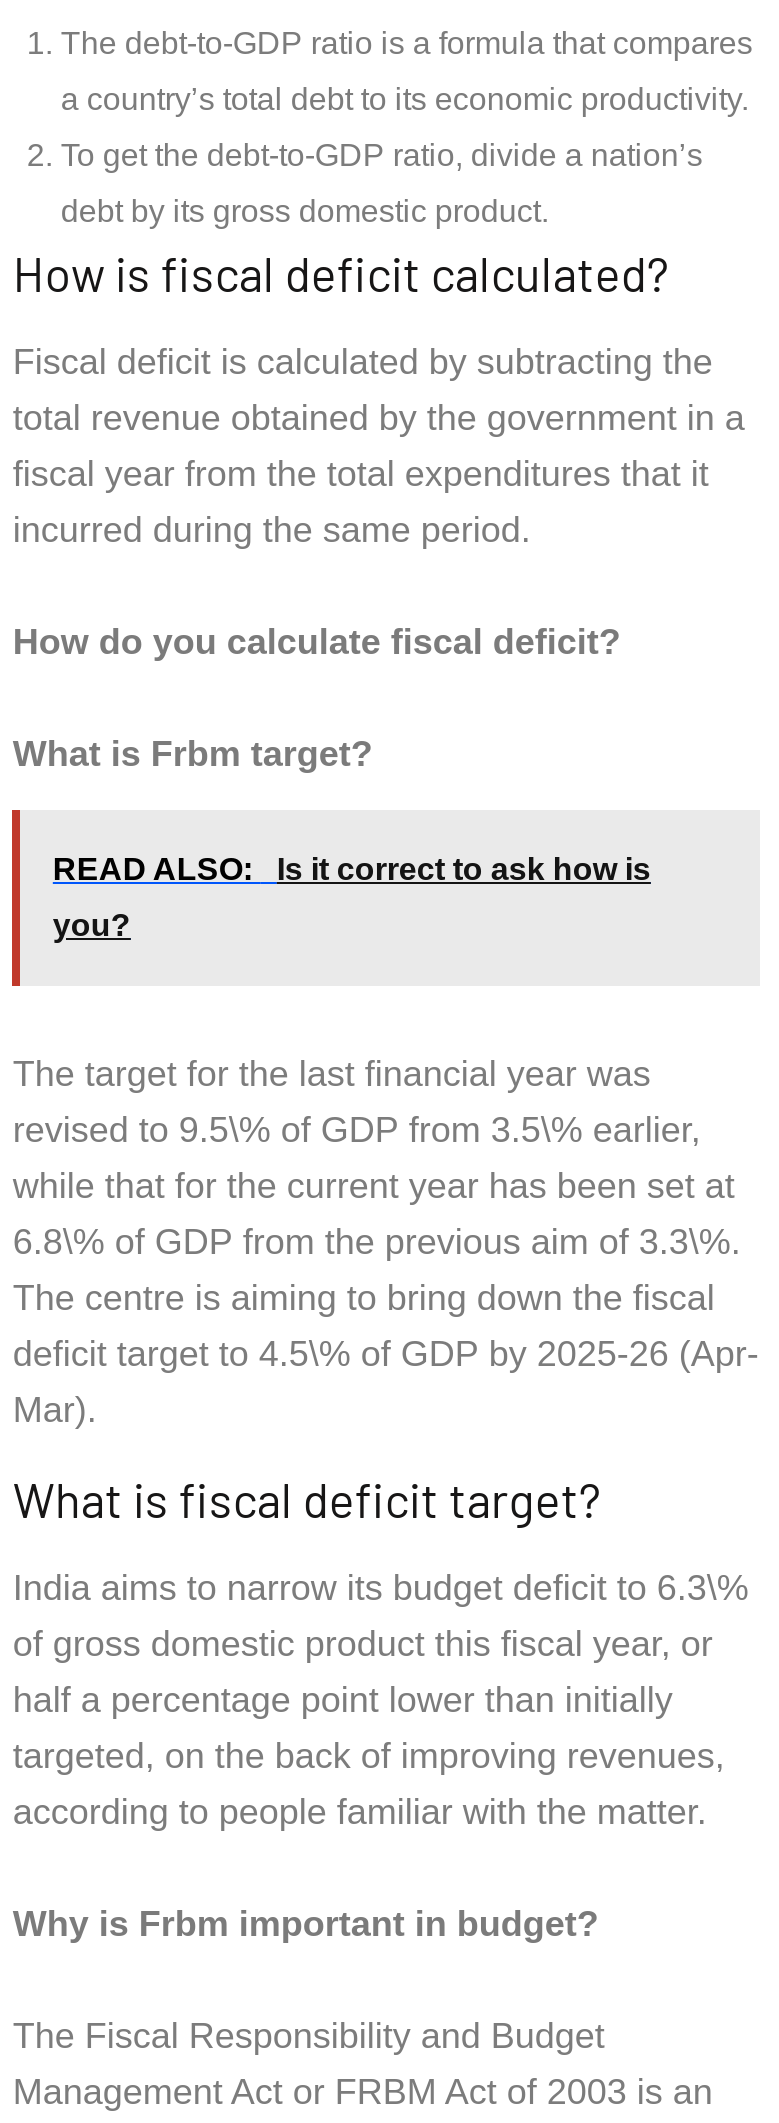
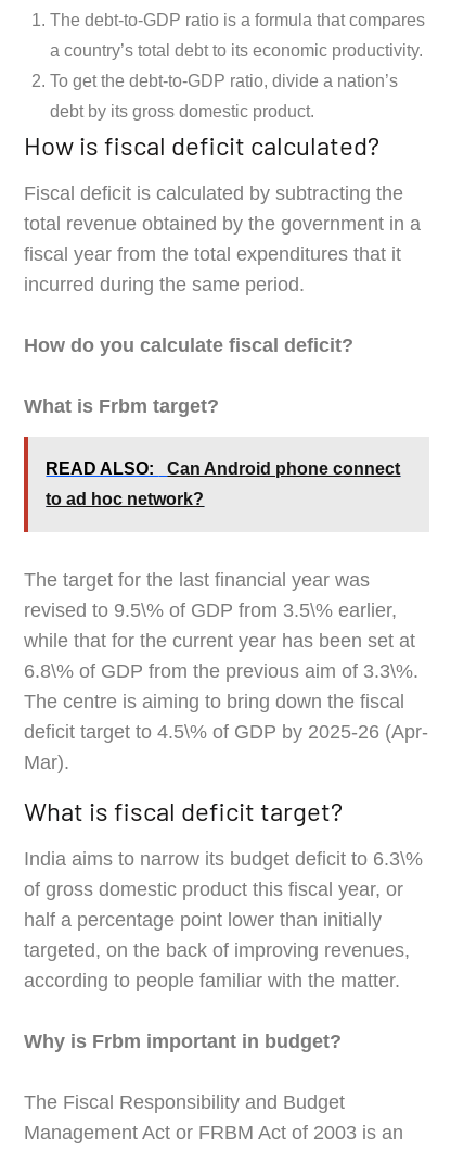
[53,852,651,886] READ ALSO: Is it correct to ask how is -> [46,460,400,478] READ ALSO: Can Android phone connect
[53,908,131,942] you? -> [46,490,204,508] to ad hoc network?

